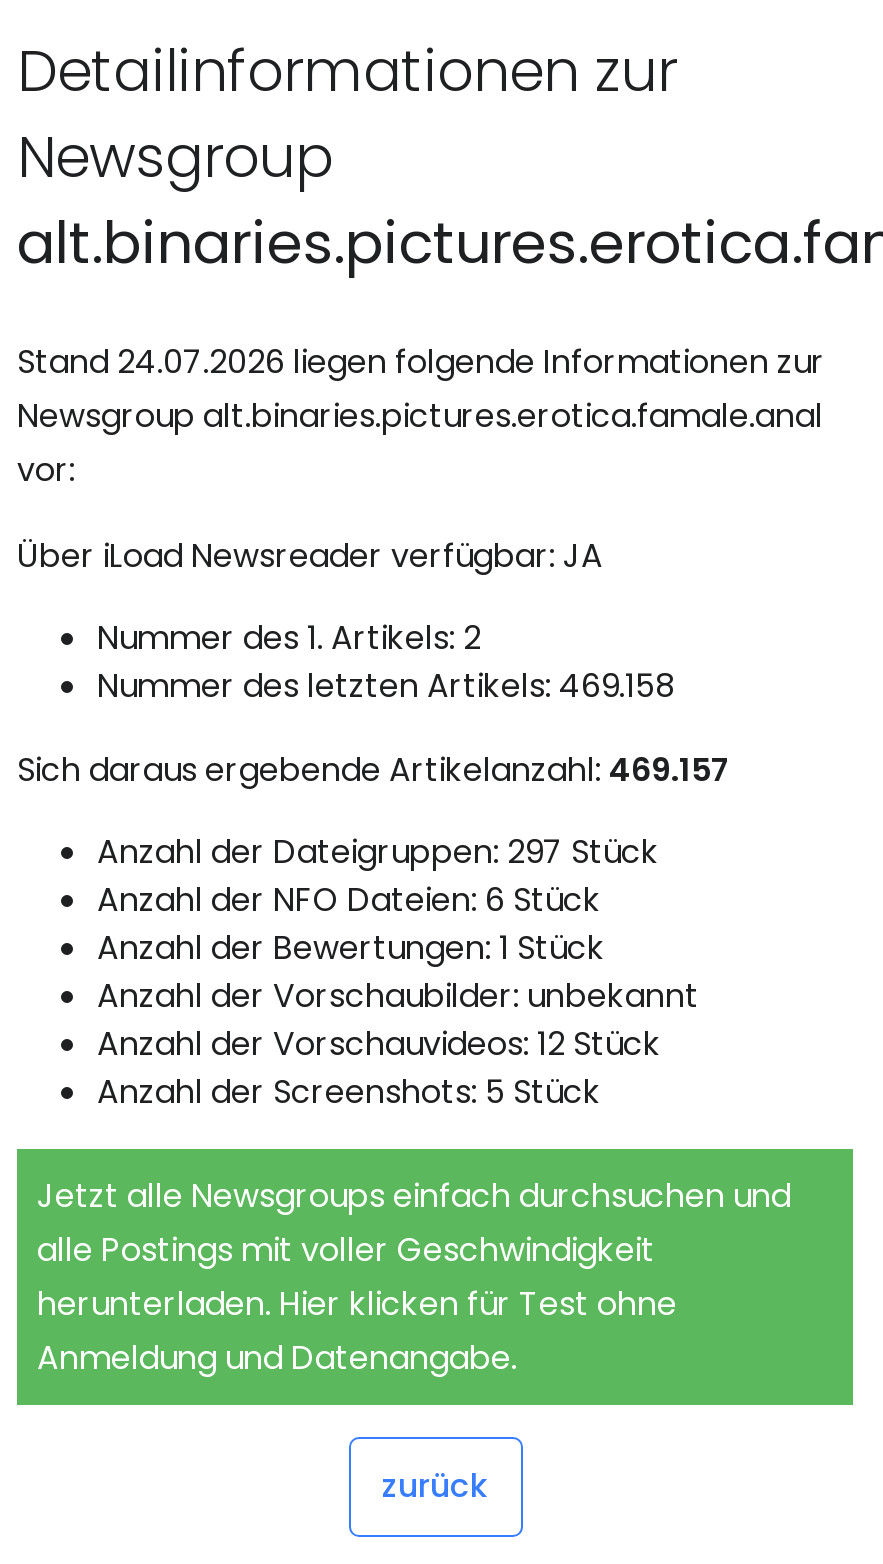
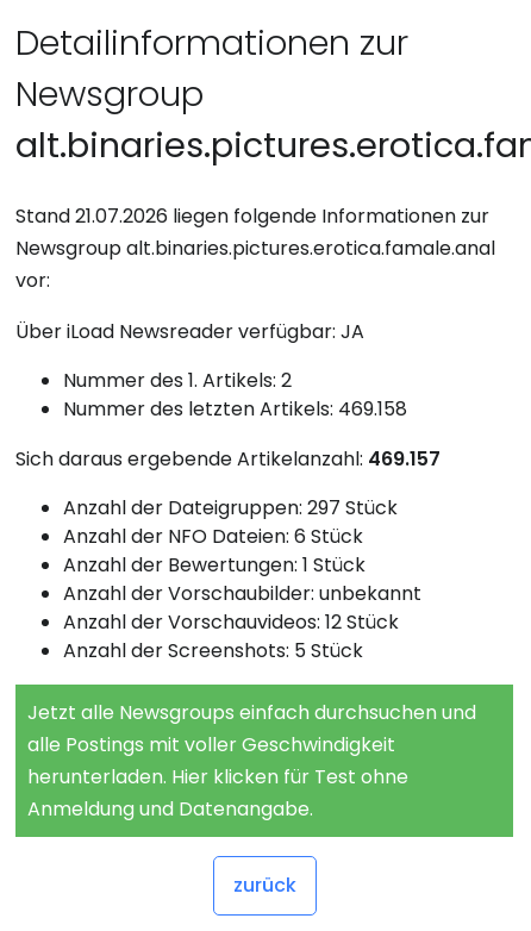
[17,339,825,385] Stand 24.07.2026 liegen folgende Informationen zur -> [15,202,489,230] Stand 21.07.2026 liegen folgende Informationen zur

